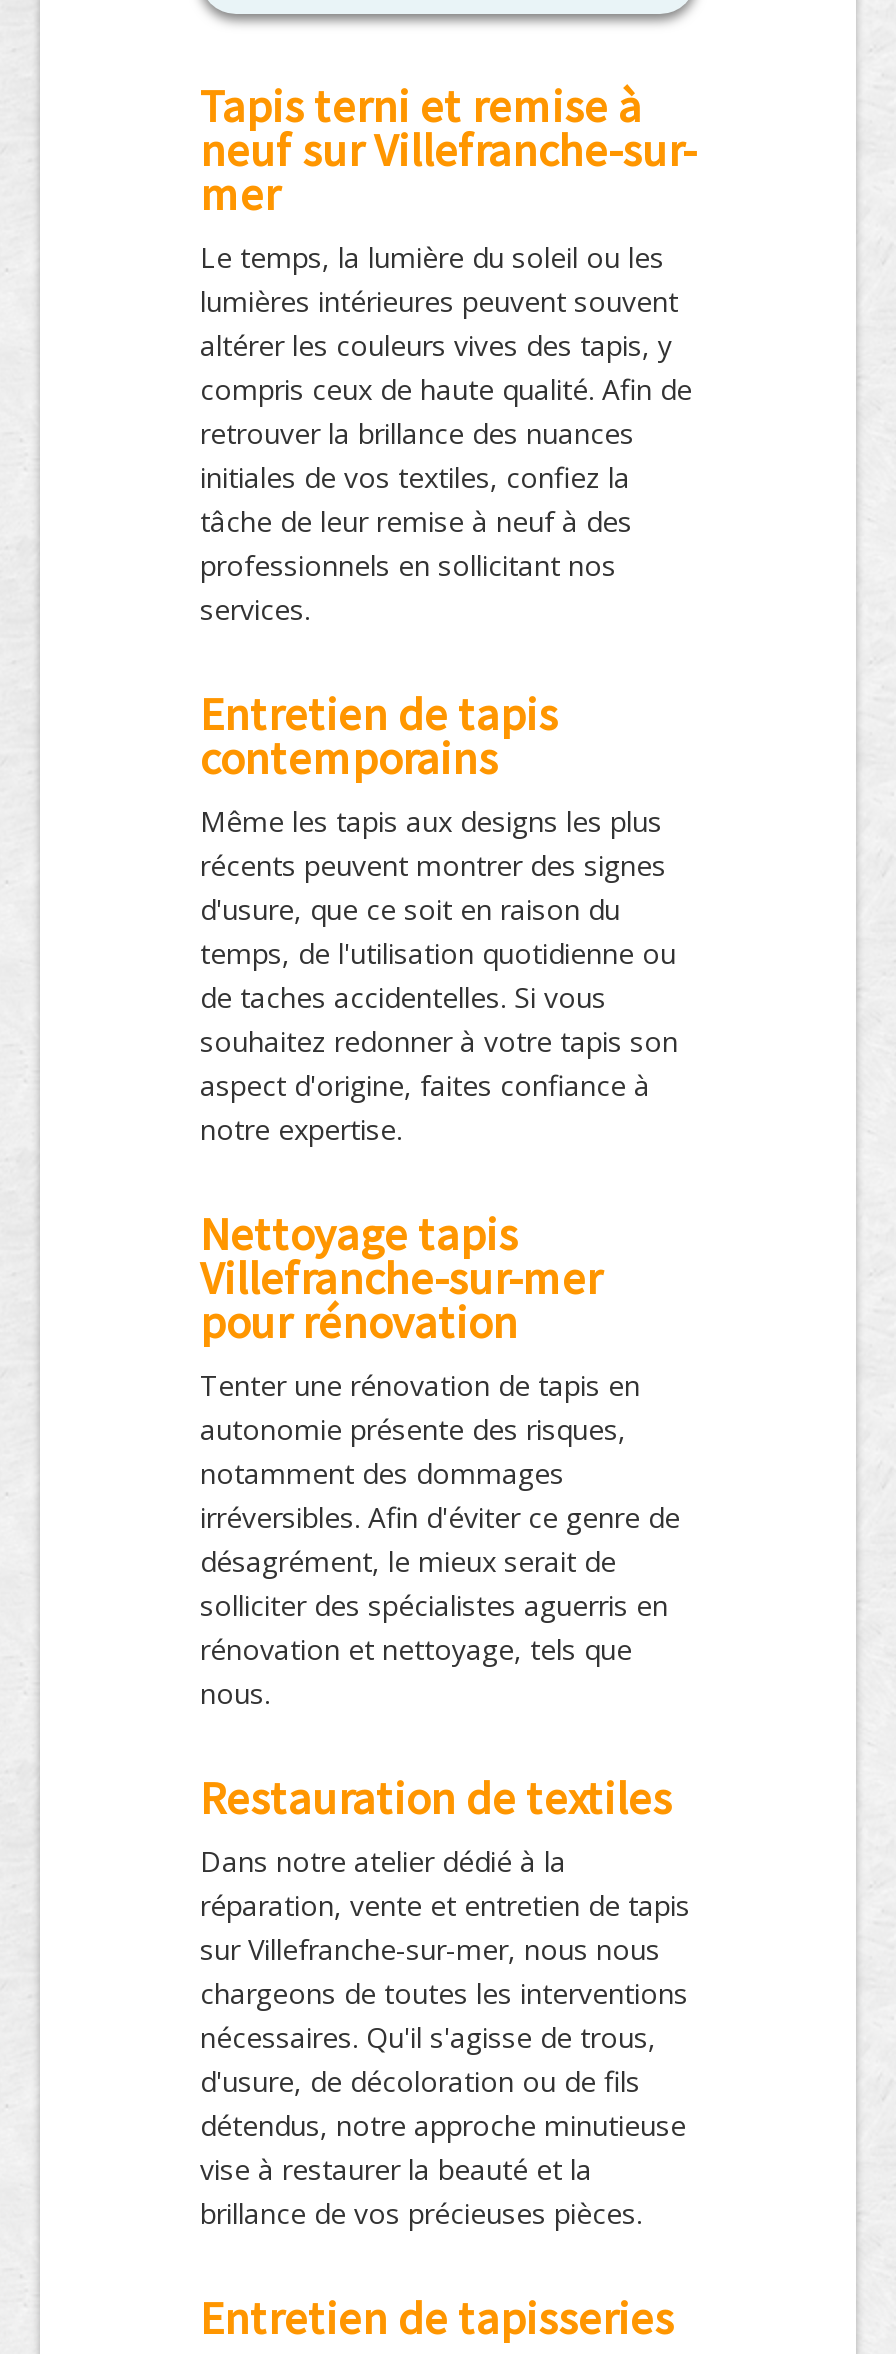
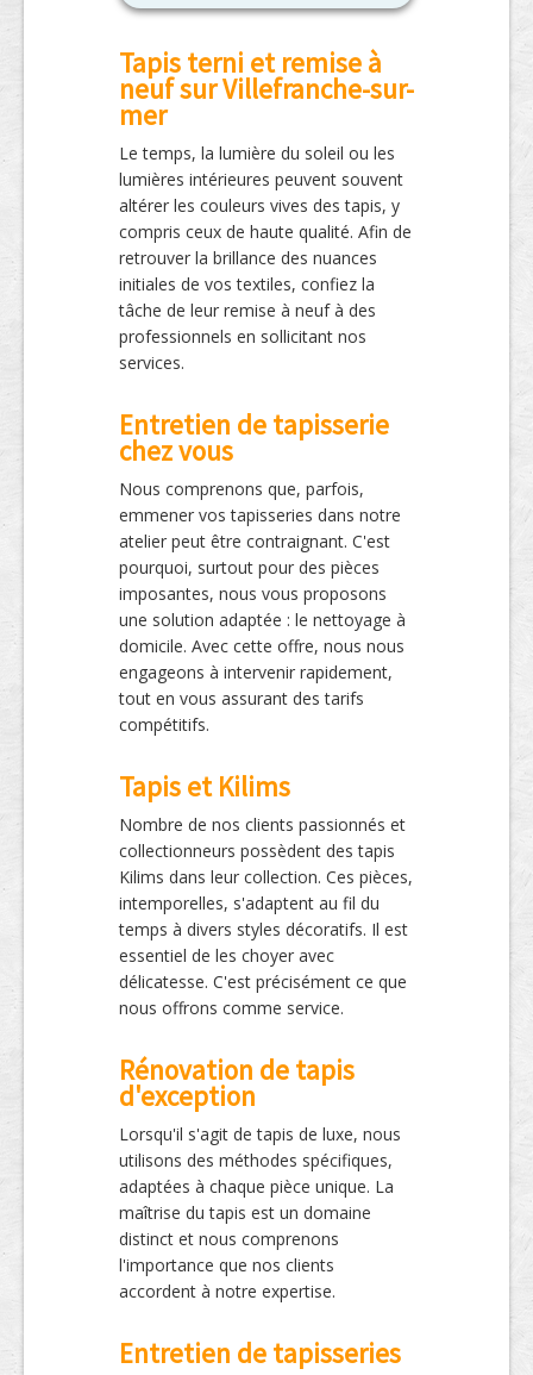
[200,684,678,1148] Entretien de tapis | contemporains | Même les tapis aux designs les plus | récents peuvent montrer des signes | d'usure, que ce soit en raison du | temps, de l'utilisation quotidienne ou | de taches accidentelles. Si vous | souhaitez redonner à votre tapis son | aspect d'origine, faites confiance à | notre expertise. -> [119,407,406,736] Entretien de tapisserie | chez vous | Nous comprenons que, parfois, | emmener vos tapisseries dans notre | atelier peut être contraignant. C'est | pourquoi, surtout pour des pièces | imposantes, nous vous proposons | une solution adaptée : le nettoyage à | domicile. Avec cette offre, nous nous | engageons à intervenir rapidement, | tout en vous assurant des tarifs | compétitifs.
[200,1204,680,1712] Nettoyage tapis | Villefranche-sur-mer | pour rénovation | Tenter une rénovation de tapis en | autonomie présente des risques, | notamment des dommages | irréversibles. Afin d'éviter ce genre de | désagrément, le mieux serait de | solliciter des spécialistes aguerris en | rénovation et nettoyage, tels que | nous. -> [119,769,413,1019] Tapis et Kilims | Nombre de nos clients passionnés et | collectionneurs possèdent des tapis | Kilims dans leur collection. Ces pièces, | intemporelles, s'adaptent au fil du | temps à divers styles décoratifs. Il est | essentiel de les choyer avec | délicatesse. C'est précisément ce que | nous offrons comme service.
[200,1768,690,2232] Restauration de textiles | Dans notre atelier dédié à la | réparation, vente et entretien de tapis | sur Villefranche-sur-mer, nous nous | chargeons de toutes les interventions | nécessaires. Qu'il s'agisse de trous, | d'usure, de décoloration ou de fils | détendus, notre approche minutieuse | vise à restaurer la beauté et la | brillance de vos précieuses pièces. -> [119,1052,401,1302] Rénovation de tapis | d'exception | Lorsqu'il s'agit de tapis de luxe, nous | utilisons des méthodes spécifiques, | adaptées à chaque pièce unique. La | maîtrise du tapis est un domaine | distinct et nous comprenons | l'importance que nos clients | accordent à notre expertise.

